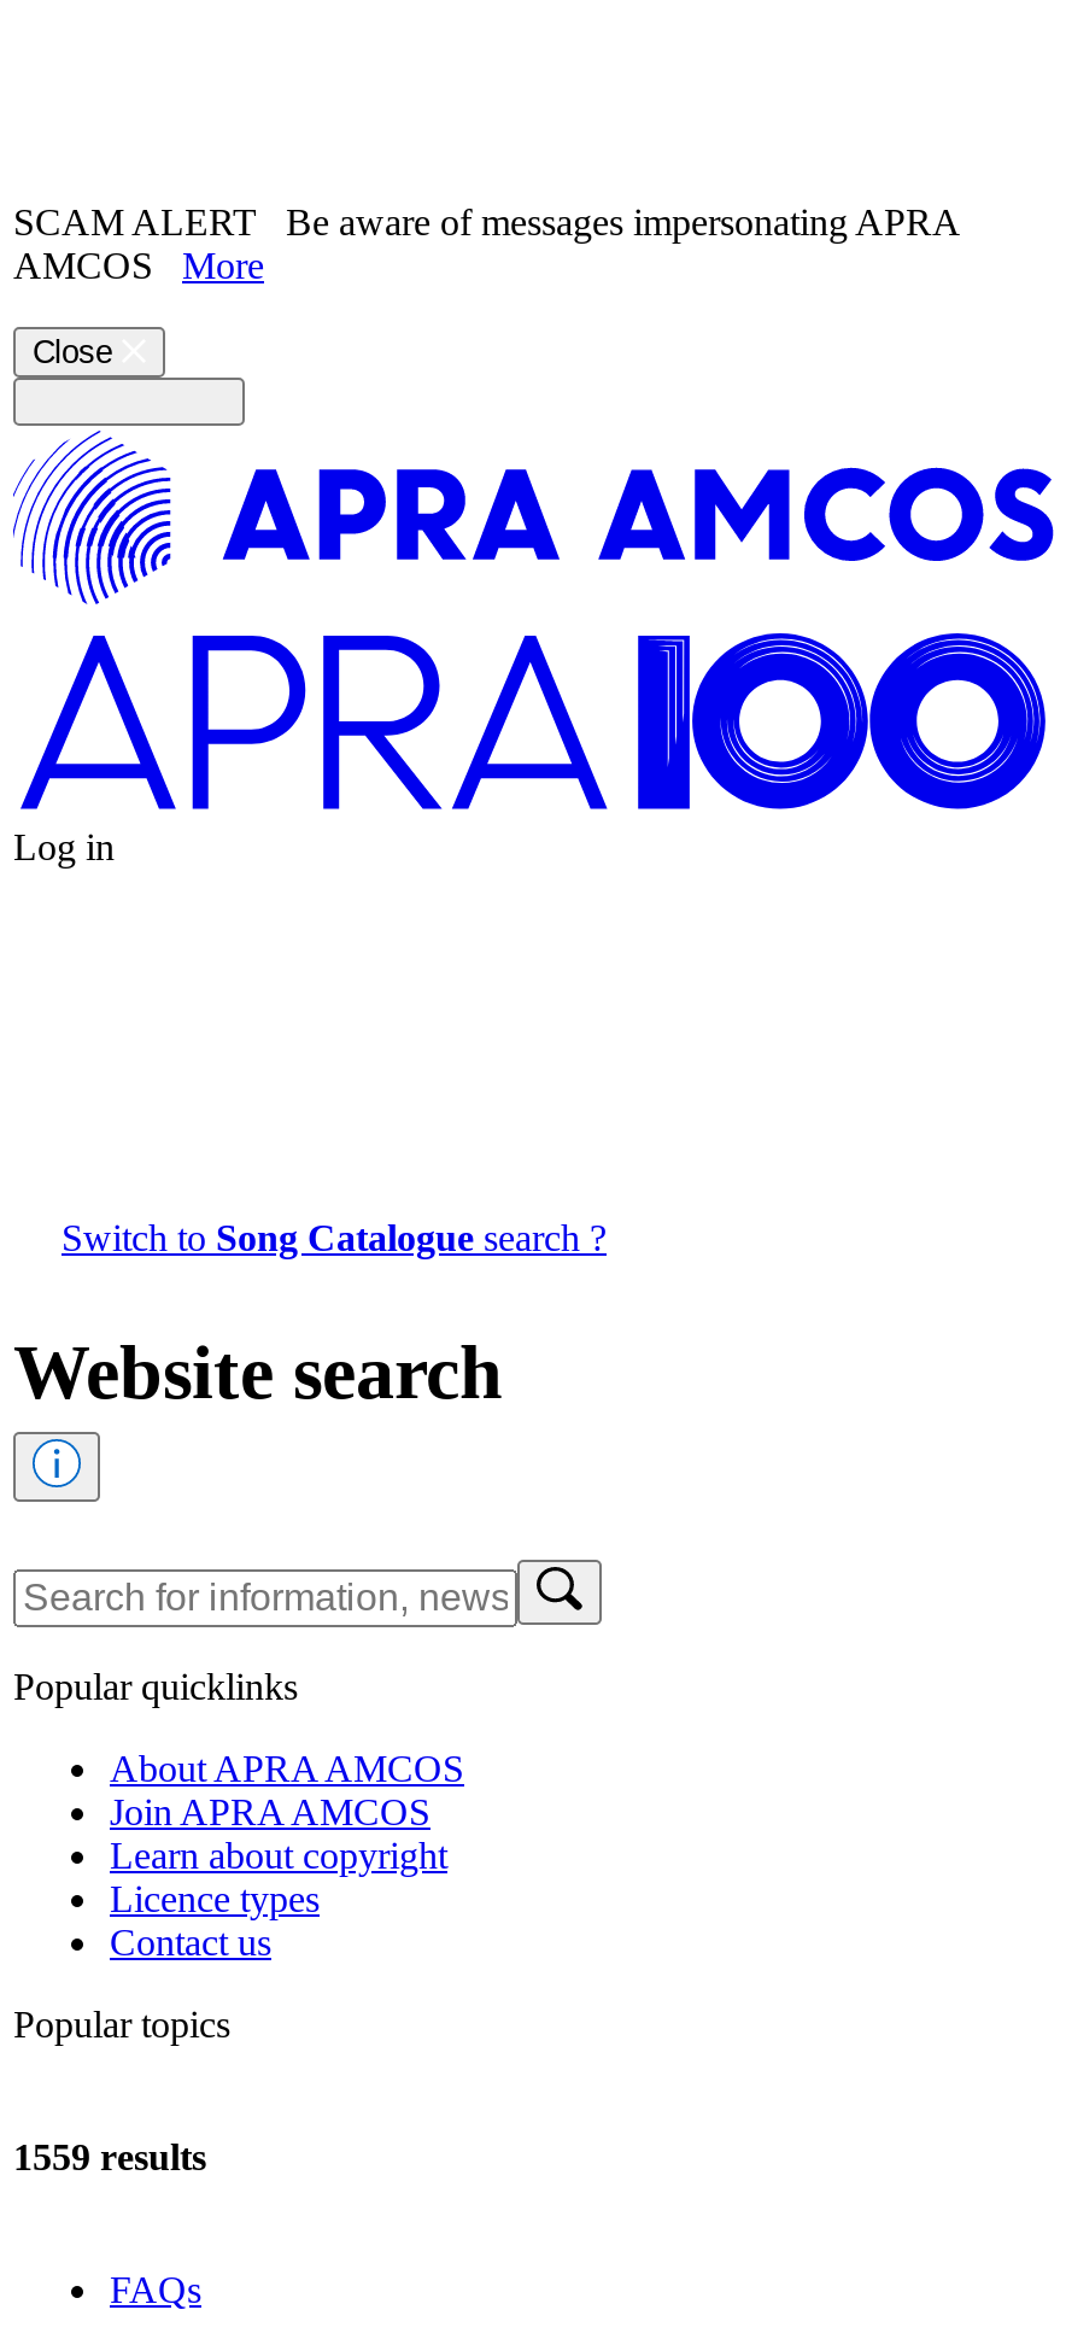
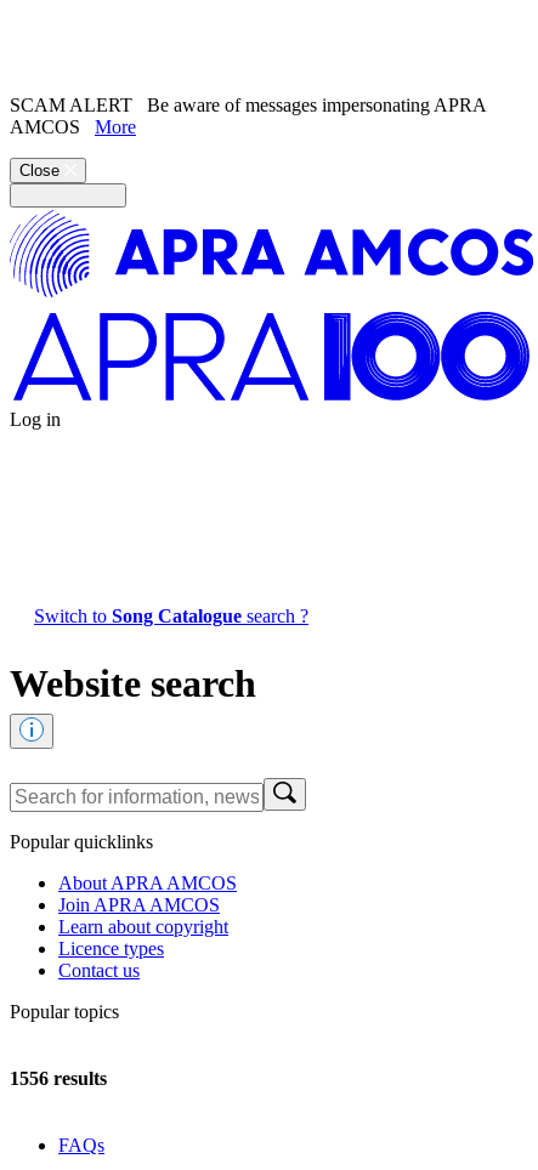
[13,2137,206,2178] 1559 results -> [10,1068,107,1089] 1556 results

